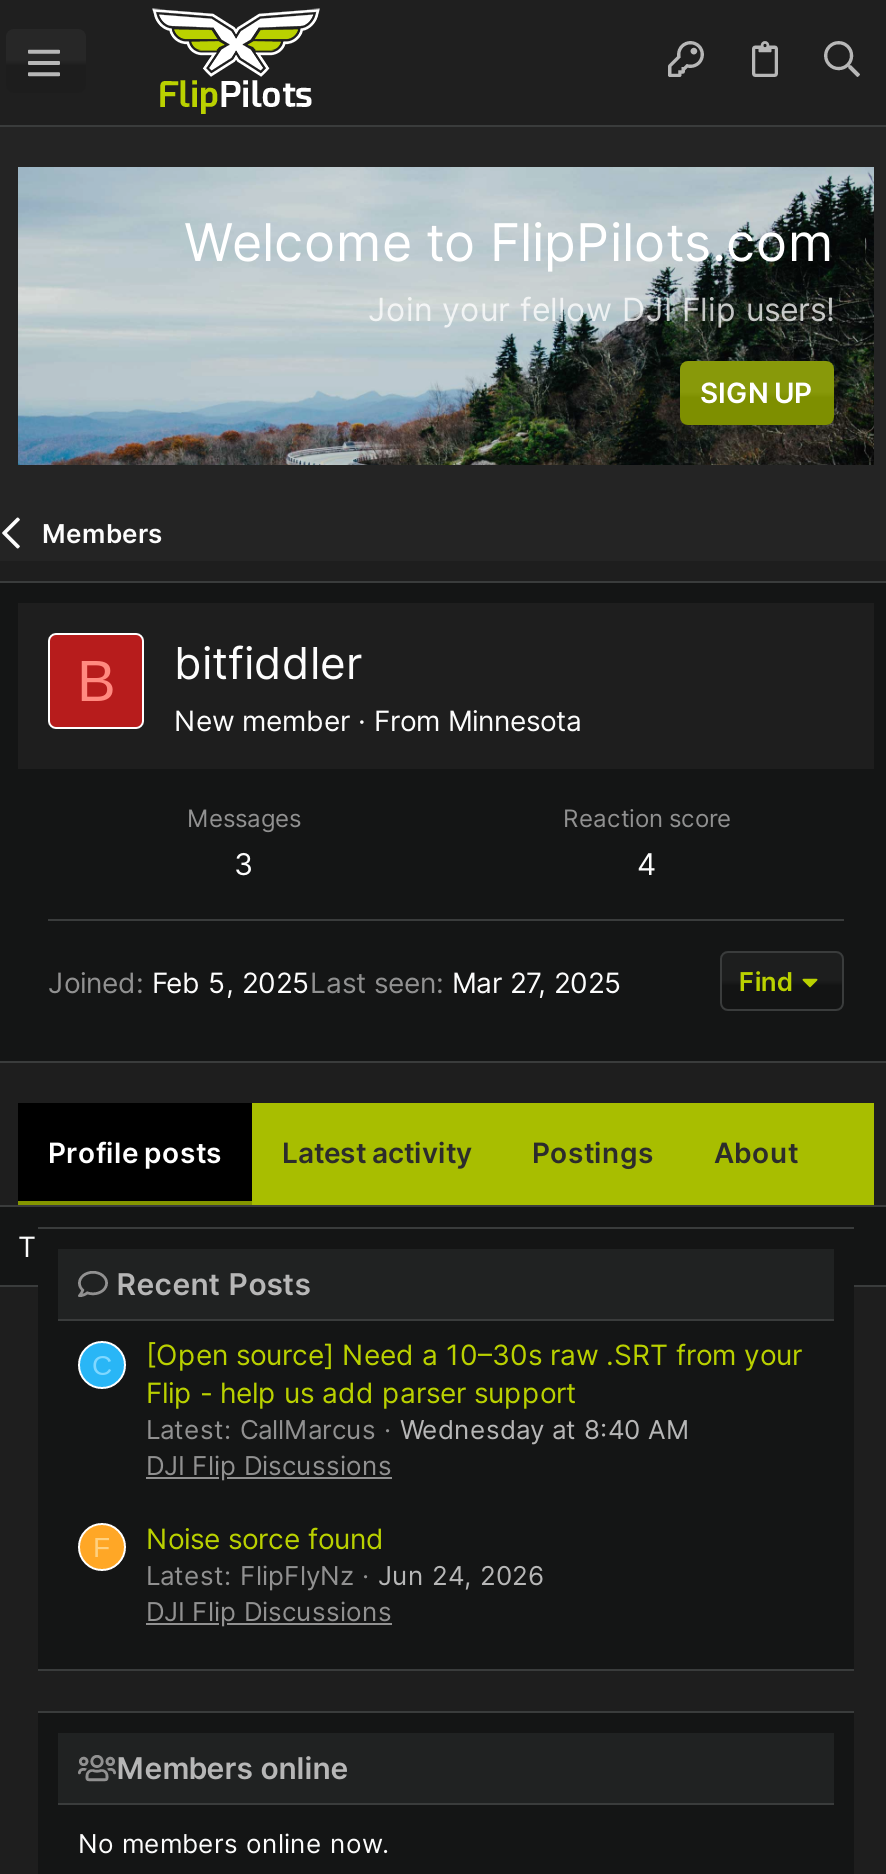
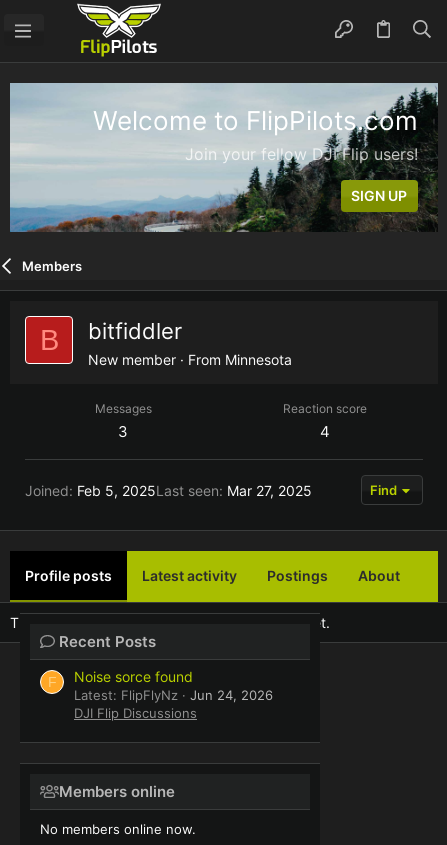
[92,1338,802,1482] C | [Open source] Need a 10–30s raw .SRT from your | Flip - help us add parser support | Latest: CallMarcus | Wednesday at 8:40 AM | DJI Flip Discussions -> none

